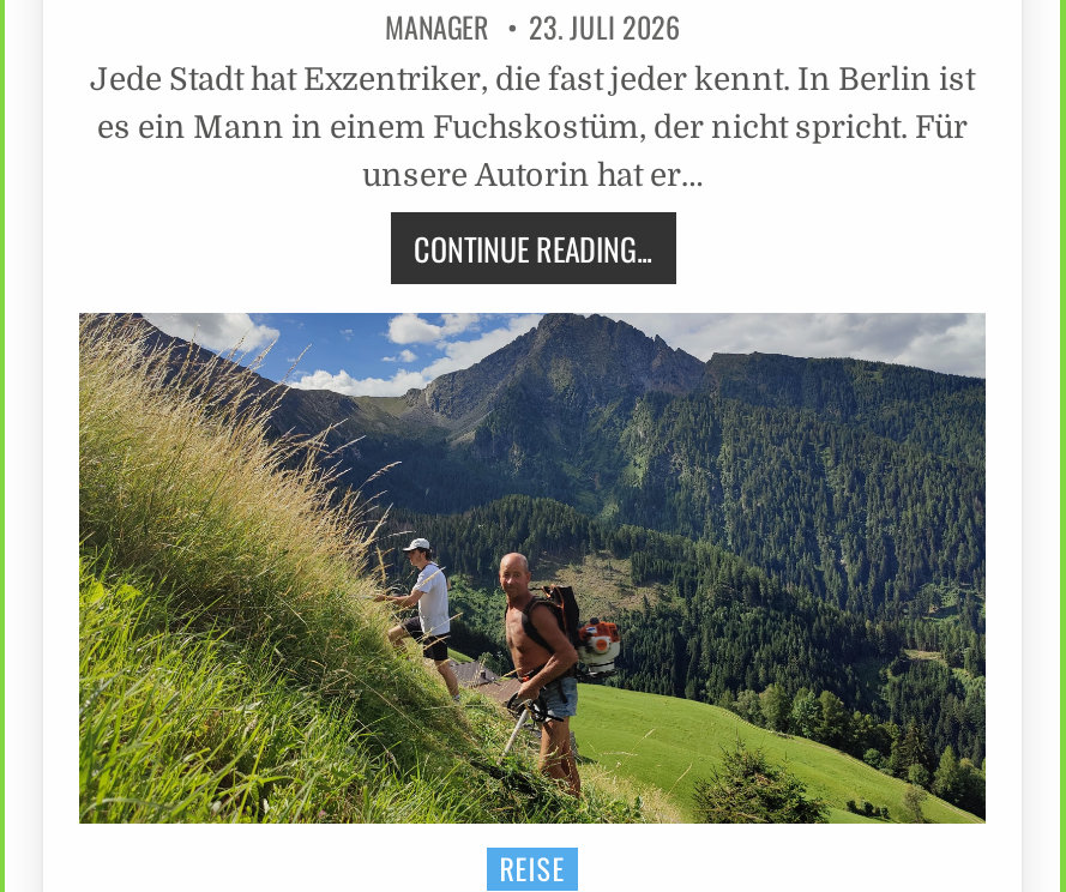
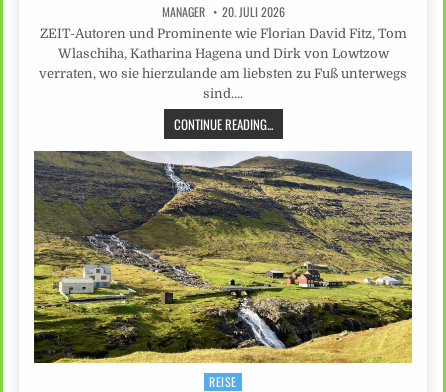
[90,7,975,194] 23. JULI 2026 | Jede Stadt hat Exzentriker, die fast jeder kennt. In Berlin ist | es ein Mann in einem Fuchskostüm, der nicht spricht. Für | unsere Autorin hat er… -> [39,3,407,101] 20. JULI 2026 | ZEIT-Autoren und Prominente wie Florian David Fitz, Tom | Wlaschiha, Katharina Hagena und Dirk von Lowtzow | verraten, wo sie hierzulande am liebsten zu Fuß unterwegs | sind….
[77,312,988,827] [image] -> [33,150,413,364] [image]

